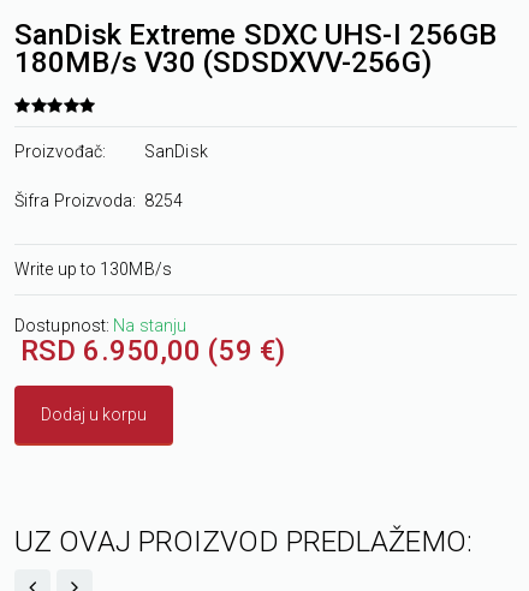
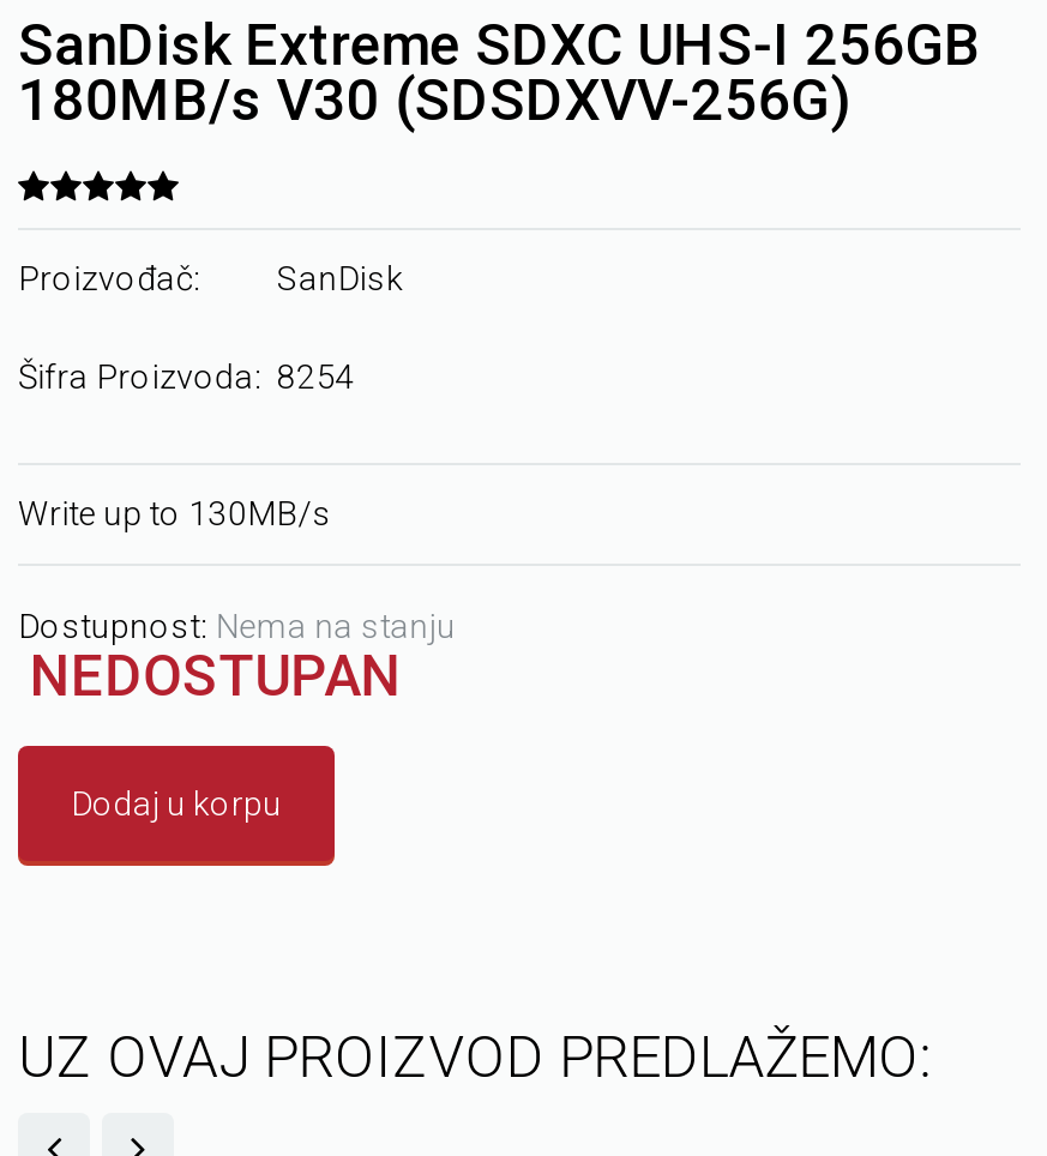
[14,316,285,368] Dostupnost: Na stanju | RSD 6.950,00 (59 €) -> [18,607,456,710] Dostupnost: Nema na stanju | NEDOSTUPAN

